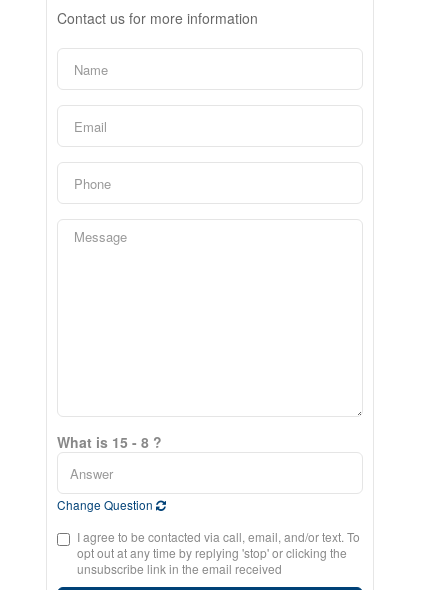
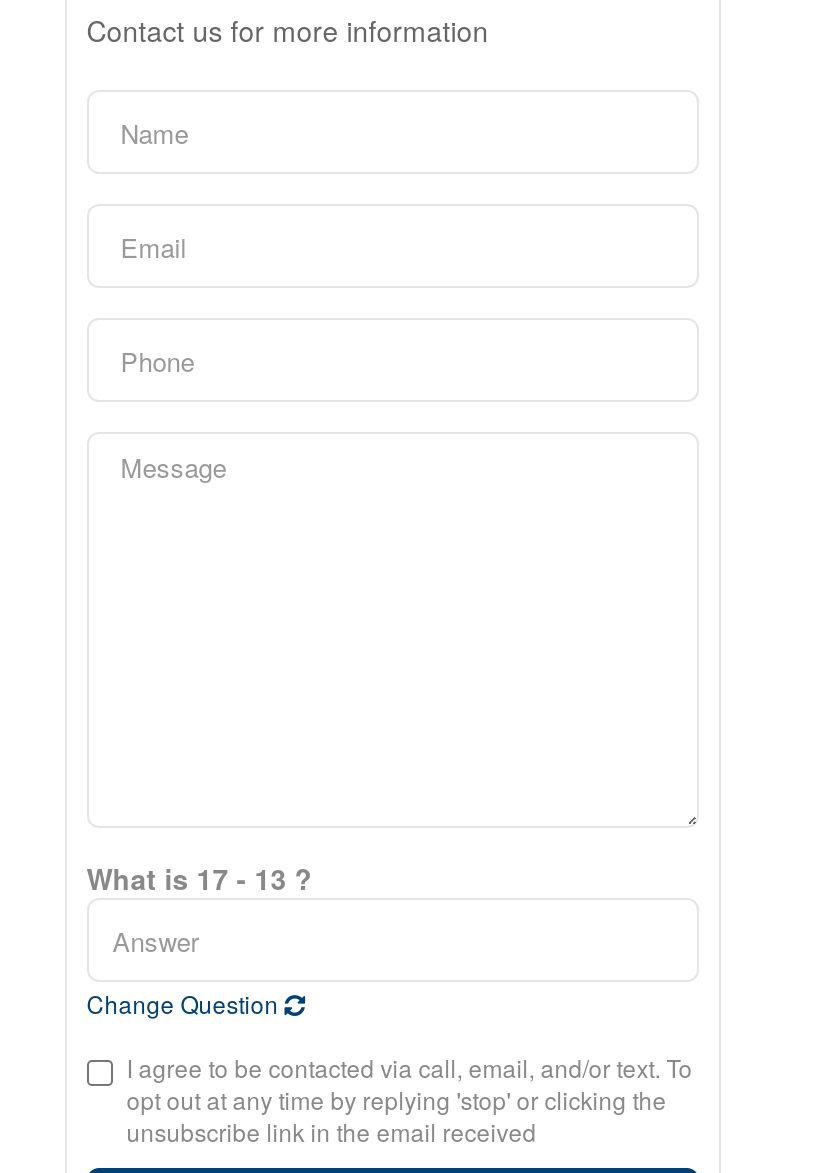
[57,432,162,452] What is 15 - 8 ? -> [87,858,313,898] What is 17 - 13 ?

